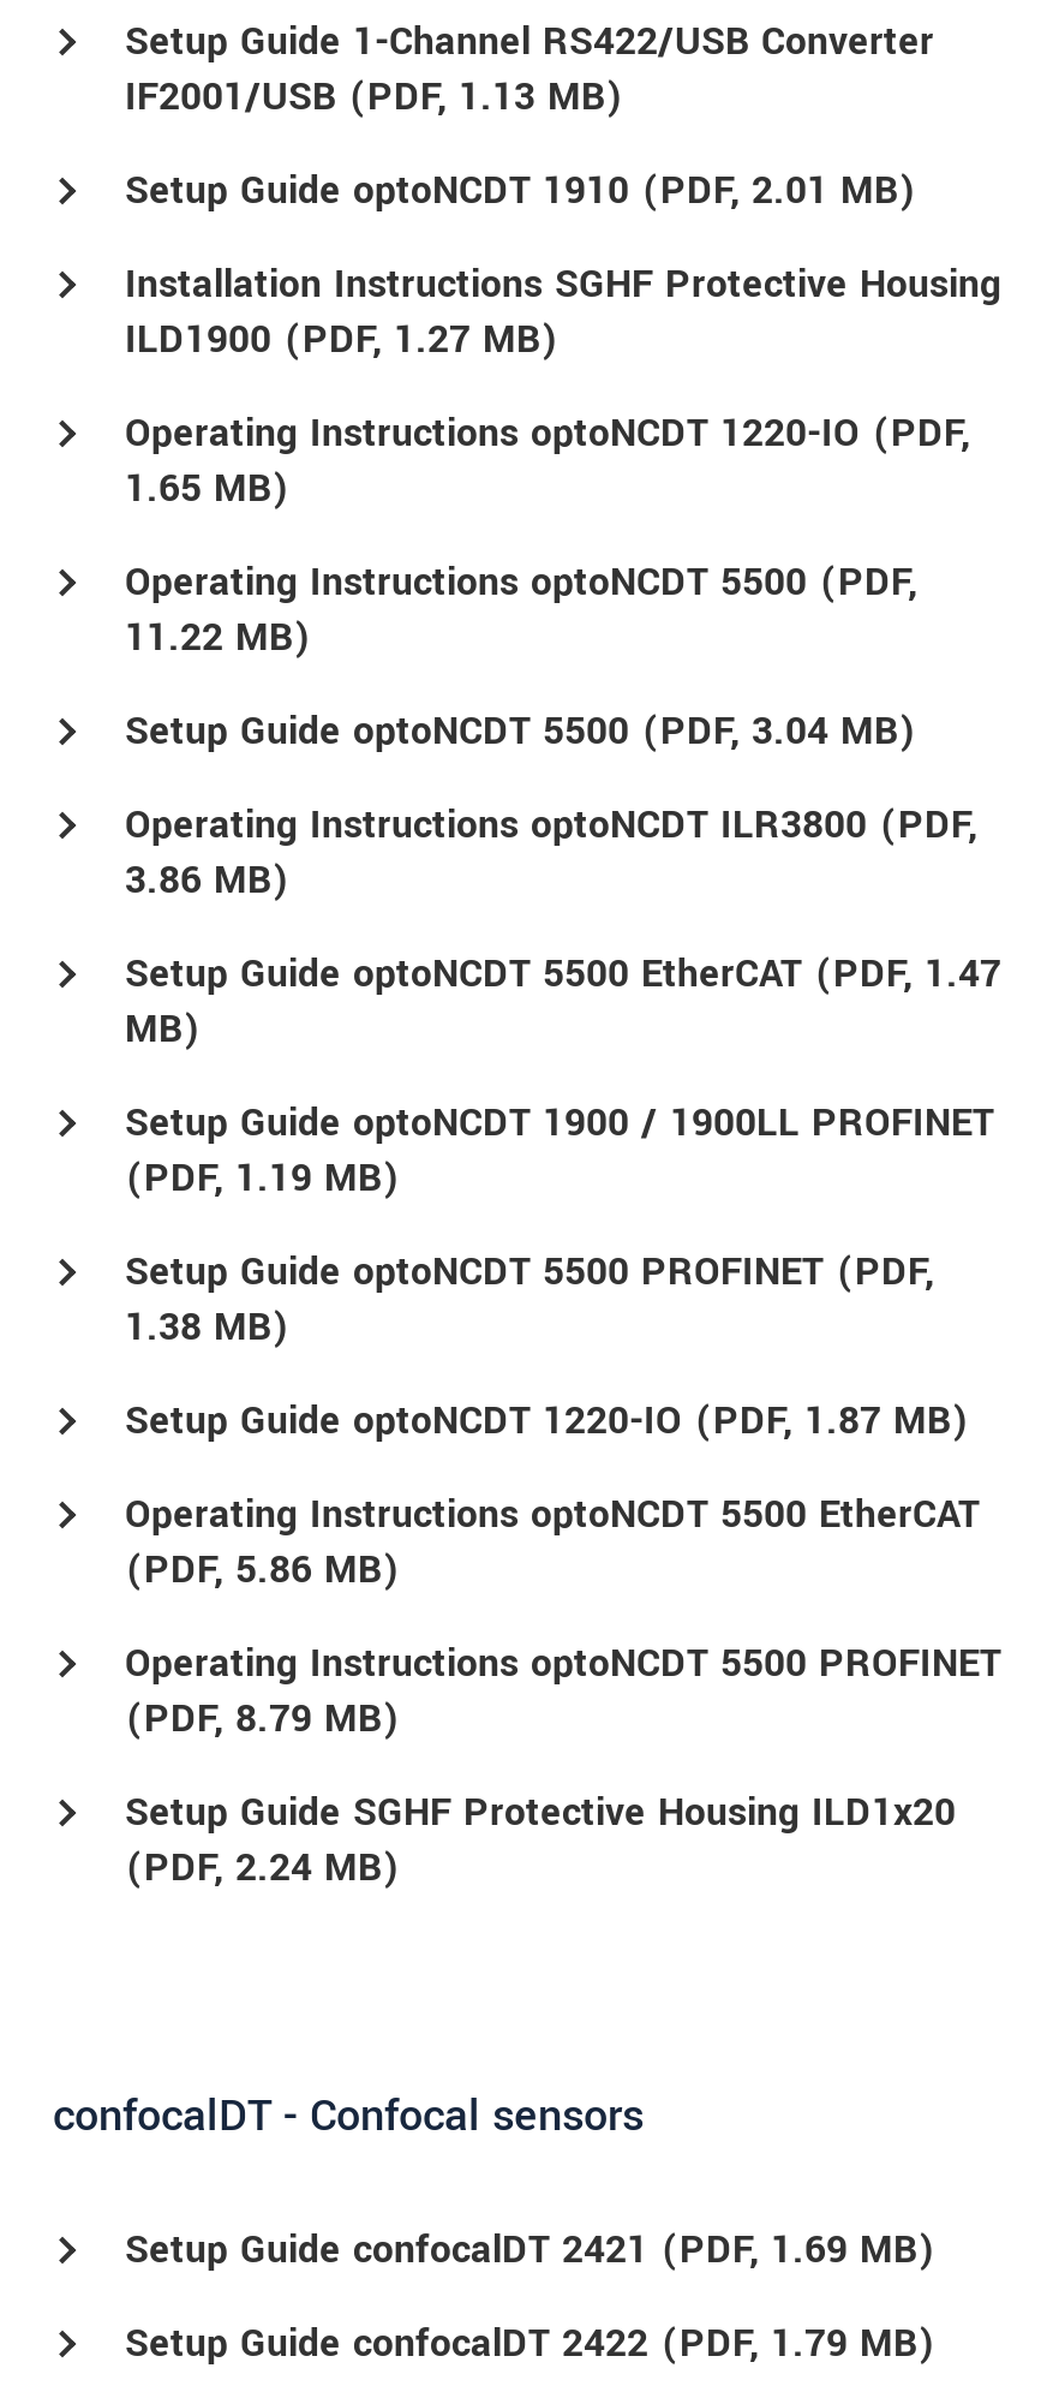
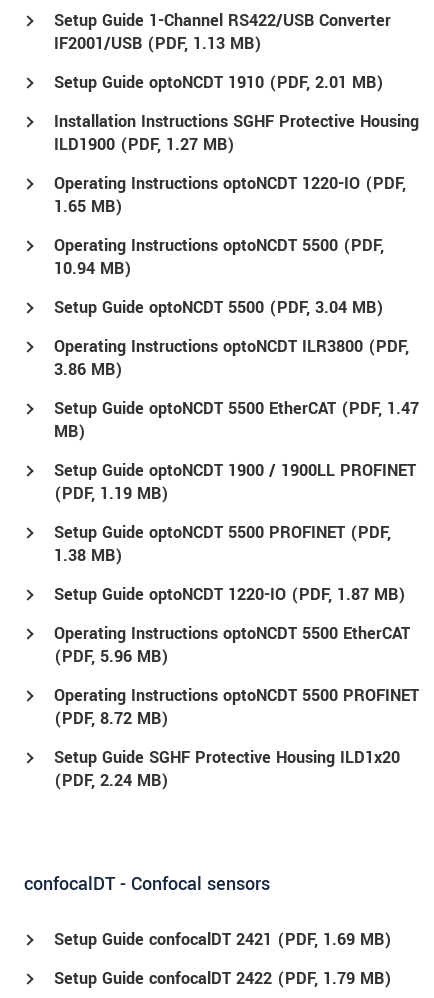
[125,610,312,665] 11.22 MB) -> [54,257,132,280] 10.94 MB)
[125,1542,401,1597] (PDF, 5.86 MB) -> [54,645,169,668] (PDF, 5.96 MB)
[125,1691,401,1746] (PDF, 8.79 MB) -> [54,707,169,730] (PDF, 8.72 MB)

